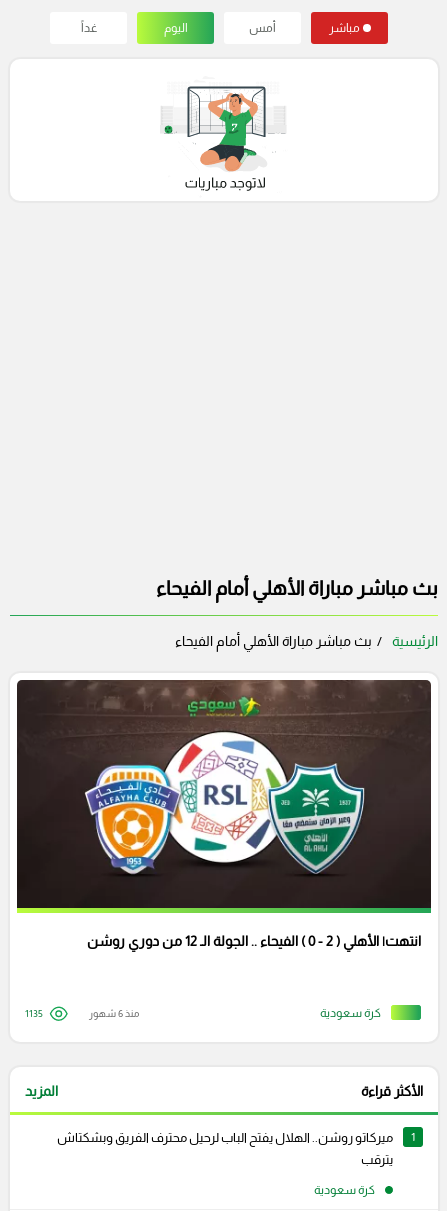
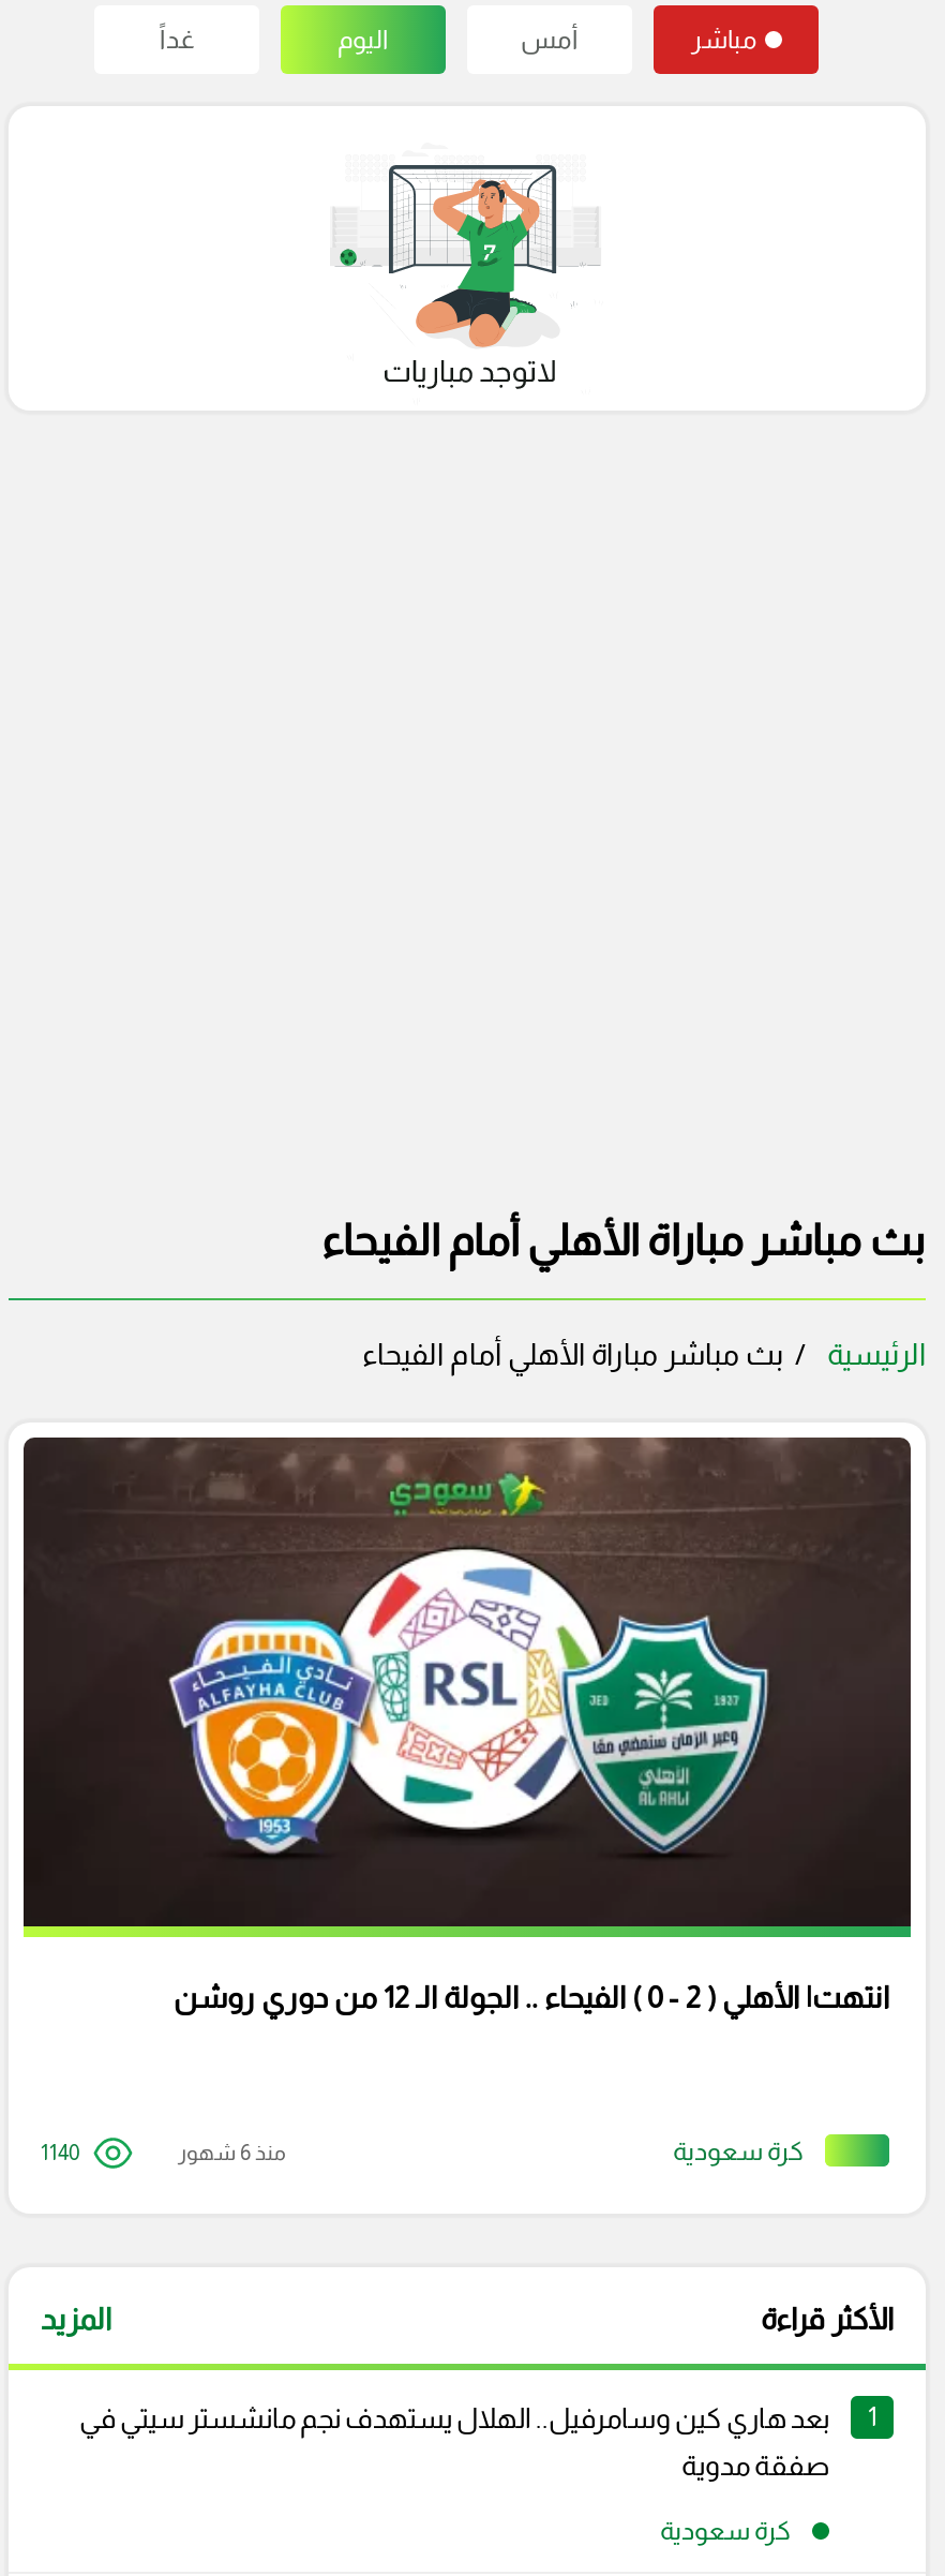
[25,1008,43,1019] 1135 -> [41,2140,79,2164] 1140
[57,1130,393,1145] ميركاتو روشن.. الهلال يفتح الباب لرحيل محترف الفريق وبشكتاش -> [79,2402,829,2434] بعد هاري كين وسامرفيل.. الهلال يستهدف نجم مانشستر سيتي في
[361,1152,393,1167] يترقب -> [681,2449,829,2481] صفقة مدوية

